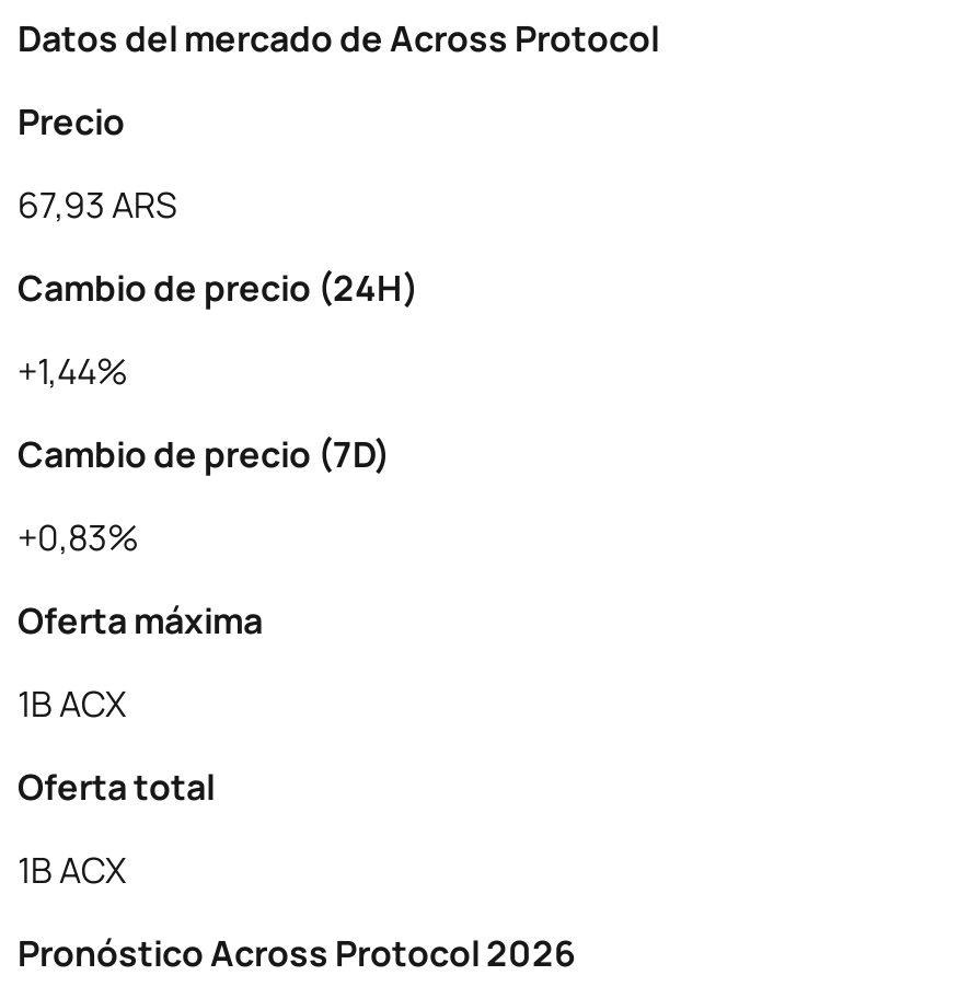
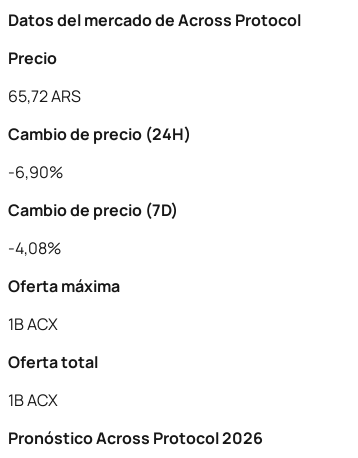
[18,180,177,228] 67,93 ARS -> [8,85,81,107] 65,72 ARS
[18,346,127,394] +1,44% -> [8,161,63,183] -6,90%
[18,513,138,561] +0,83% -> [8,237,61,259] -4,08%

